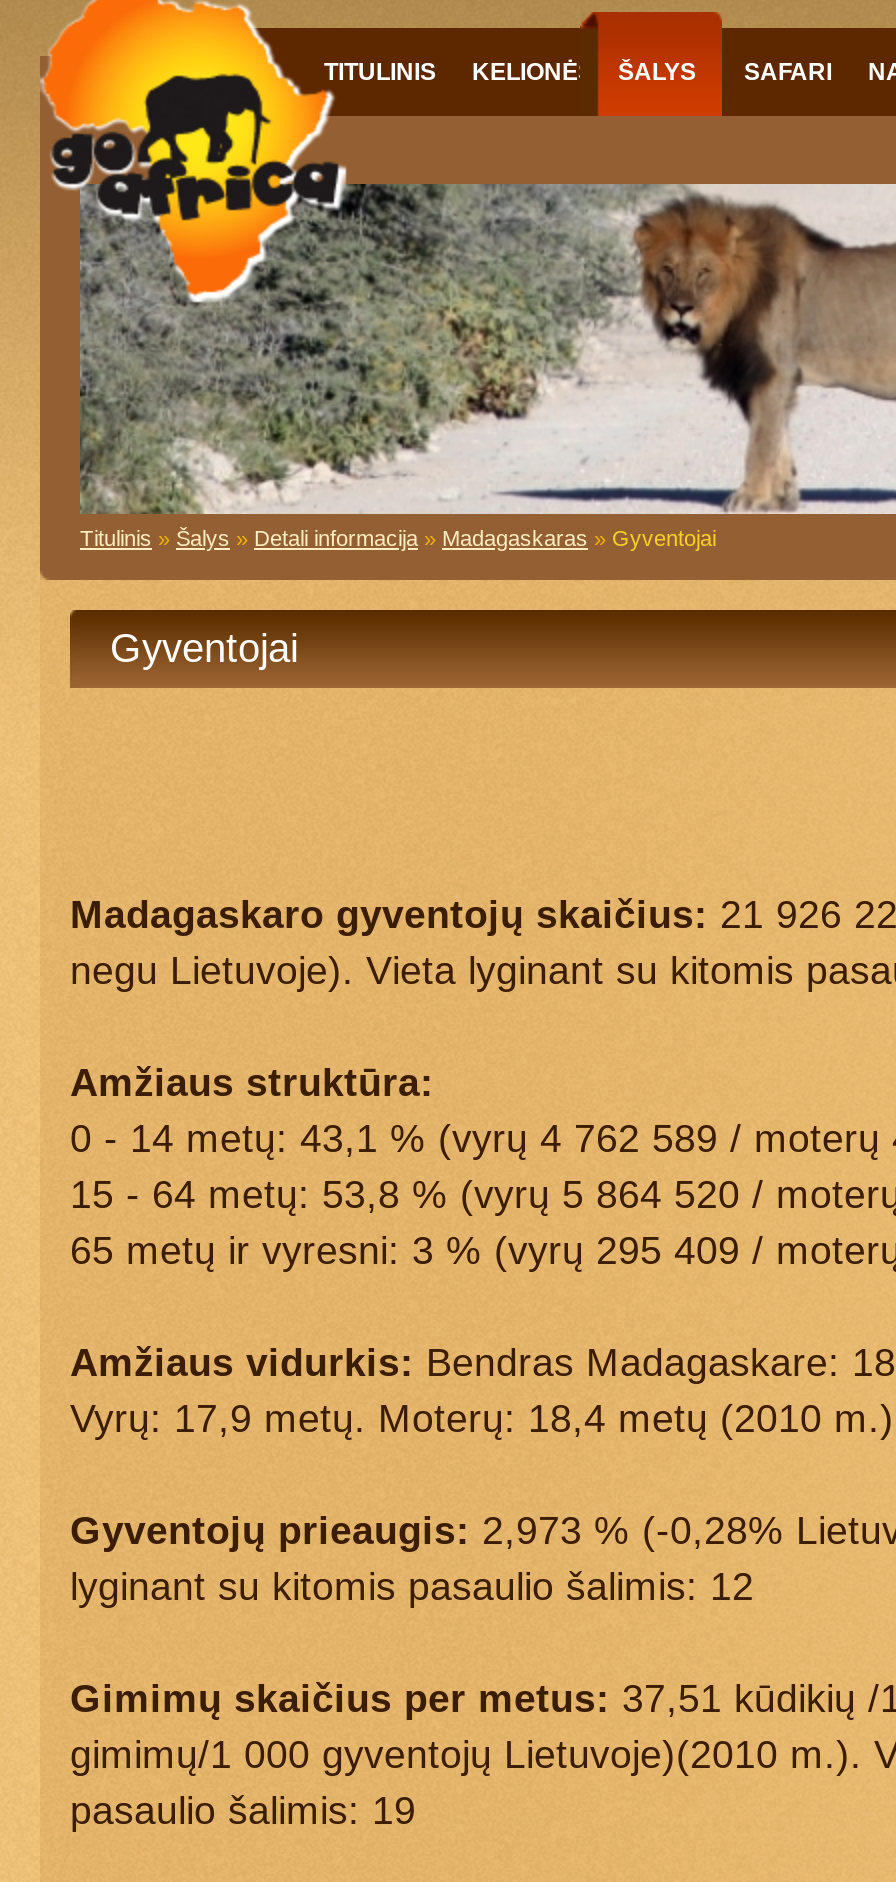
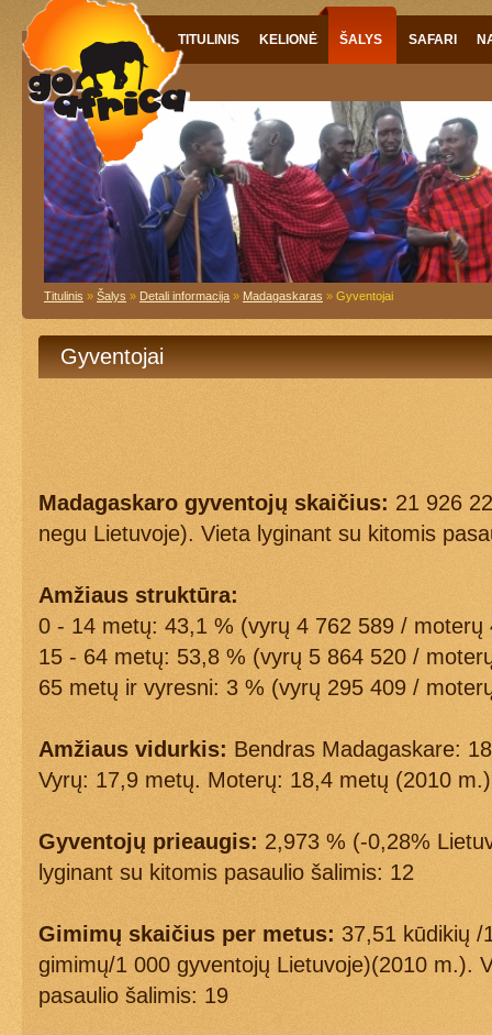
[80,182,890,516] [image] -> [43,100,489,284] [image]

